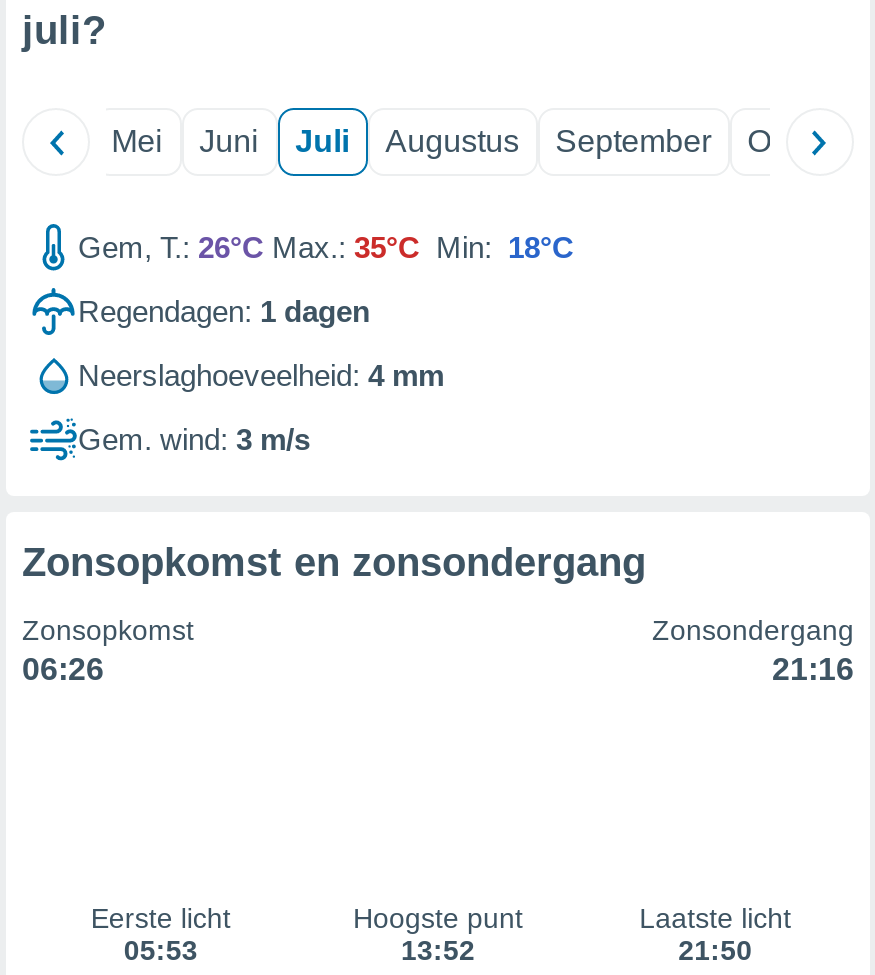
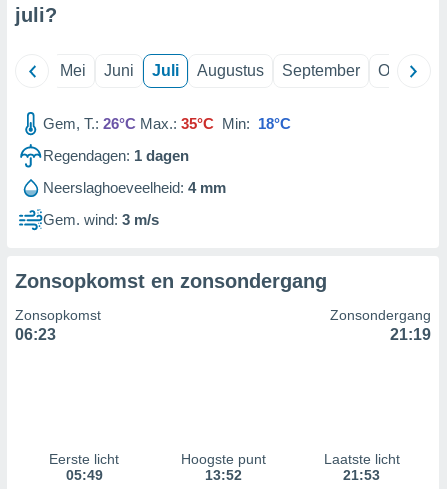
[22,652,104,686] 06:26 -> [15,326,56,343] 06:23
[772,652,854,686] 21:16 -> [390,326,431,343] 21:19
[124,934,198,966] 05:53 -> [66,467,103,483] 05:49
[678,934,752,966] 21:50 -> [343,467,380,483] 21:53

